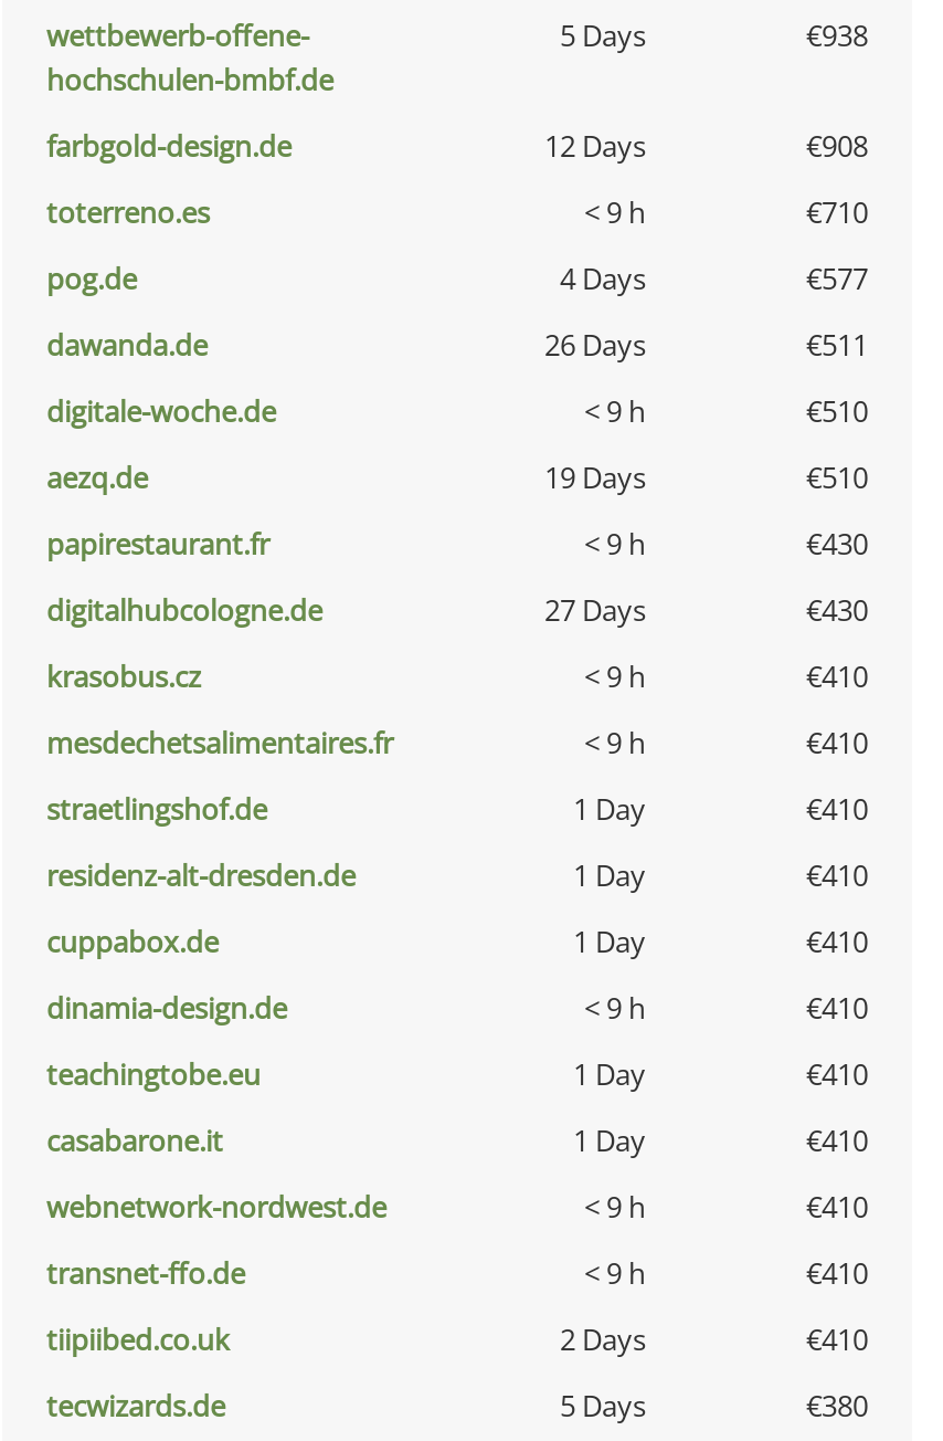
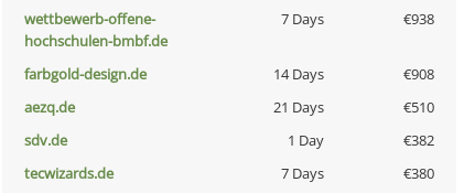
[560,15,646,55] 5 Days -> [280,9,323,29] 7 Days
[544,126,646,166] 12 Days -> [273,64,323,84] 14 Days
[46,192,868,431] toterreno.es | < 9 h | €710 | pog.de | 4 Days | €577 | dawanda.de | 26 Days | €511 | digitale-woche.de | < 9 h | €510 -> none
[544,457,646,497] 19 Days -> [273,97,323,117] 21 Days
[46,524,868,829] papirestaurant.fr | < 9 h | €430 | digitalhubcologne.de | 27 Days | €430 | krasobus.cz | < 9 h | €410 | mesdechetsalimentaires.fr | < 9 h | €410 | straetlingshof.de -> [24,130,67,150] sdv.de
[46,789,868,1359] €410 | residenz-alt-dresden.de | 1 Day | €410 | cuppabox.de | 1 Day | €410 | dinamia-design.de | < 9 h | €410 | teachingtobe.eu | 1 Day | €410 | casabarone.it | 1 Day | €410 | webnetwork-nordwest.de | < 9 h | €410 | transnet-ffo.de | < 9 h | €410 | tiipiibed.co.uk | 2 Days | €410 -> [403,130,434,150] €382
[560,1386,646,1426] 5 Days -> [280,163,323,183] 7 Days

